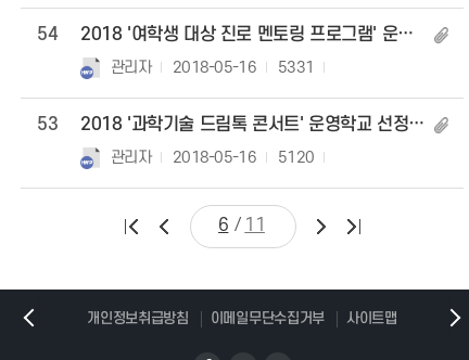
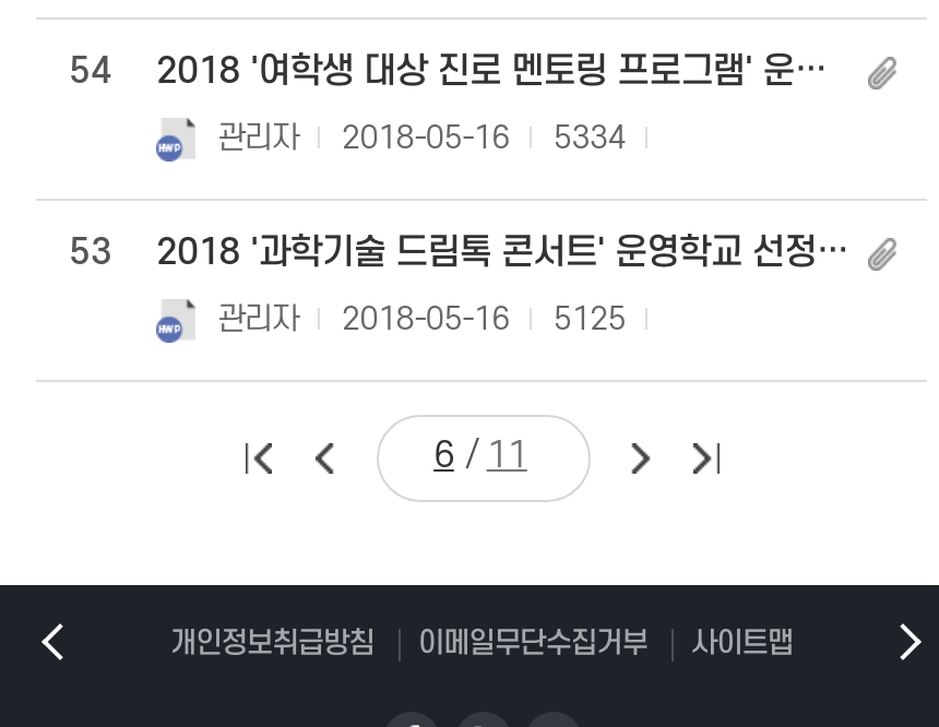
[111,59,314,77] 관리자 2018-05-16 5331 -> [217,120,626,157] 관리자 2018-05-16 5334
[111,149,314,167] 관리자 2018-05-16 5120 -> [217,301,626,338] 관리자 2018-05-16 5125

